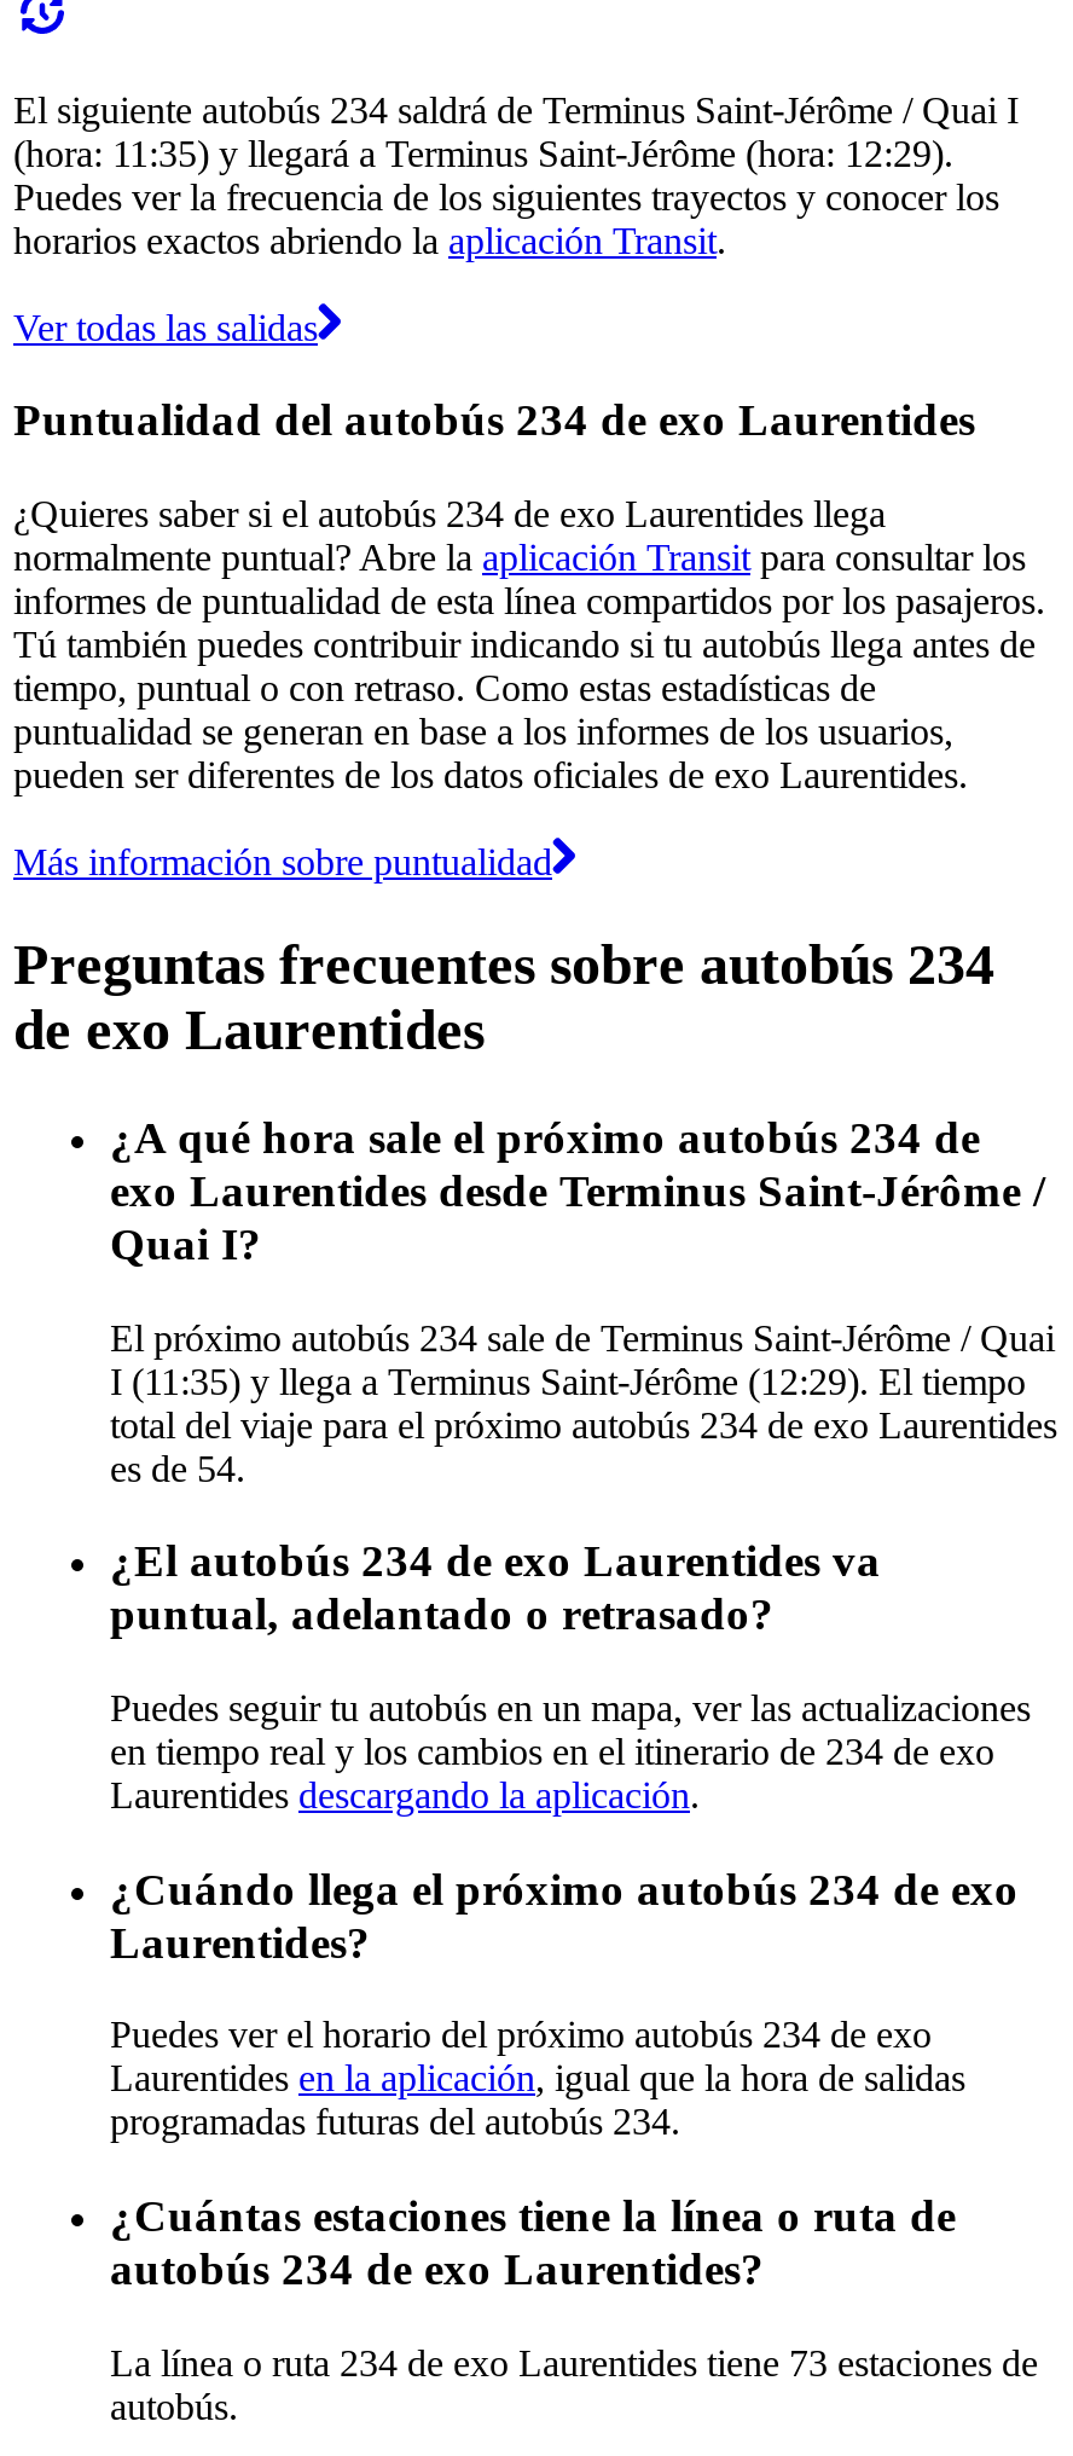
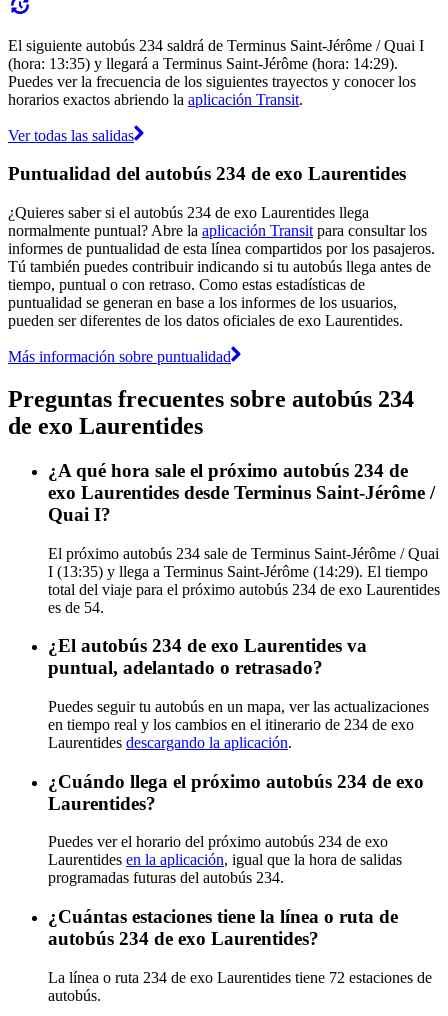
[13,132,953,173] (hora: 11:35) y llegará a Terminus Saint-Jérôme (hora: 12:29). -> [8,54,398,71] (hora: 13:35) y llegará a Terminus Saint-Jérôme (hora: 14:29).
[110,1360,1026,1401] I (11:35) y llega a Terminus Saint-Jérôme (12:29). El tiempo -> [48,562,428,579] I (13:35) y llega a Terminus Saint-Jérôme (14:29). El tiempo
[110,2342,1038,2383] La línea o ruta 234 de exo Laurentides tiene 73 estaciones de -> [48,969,432,986] La línea o ruta 234 de exo Laurentides tiene 72 estaciones de

